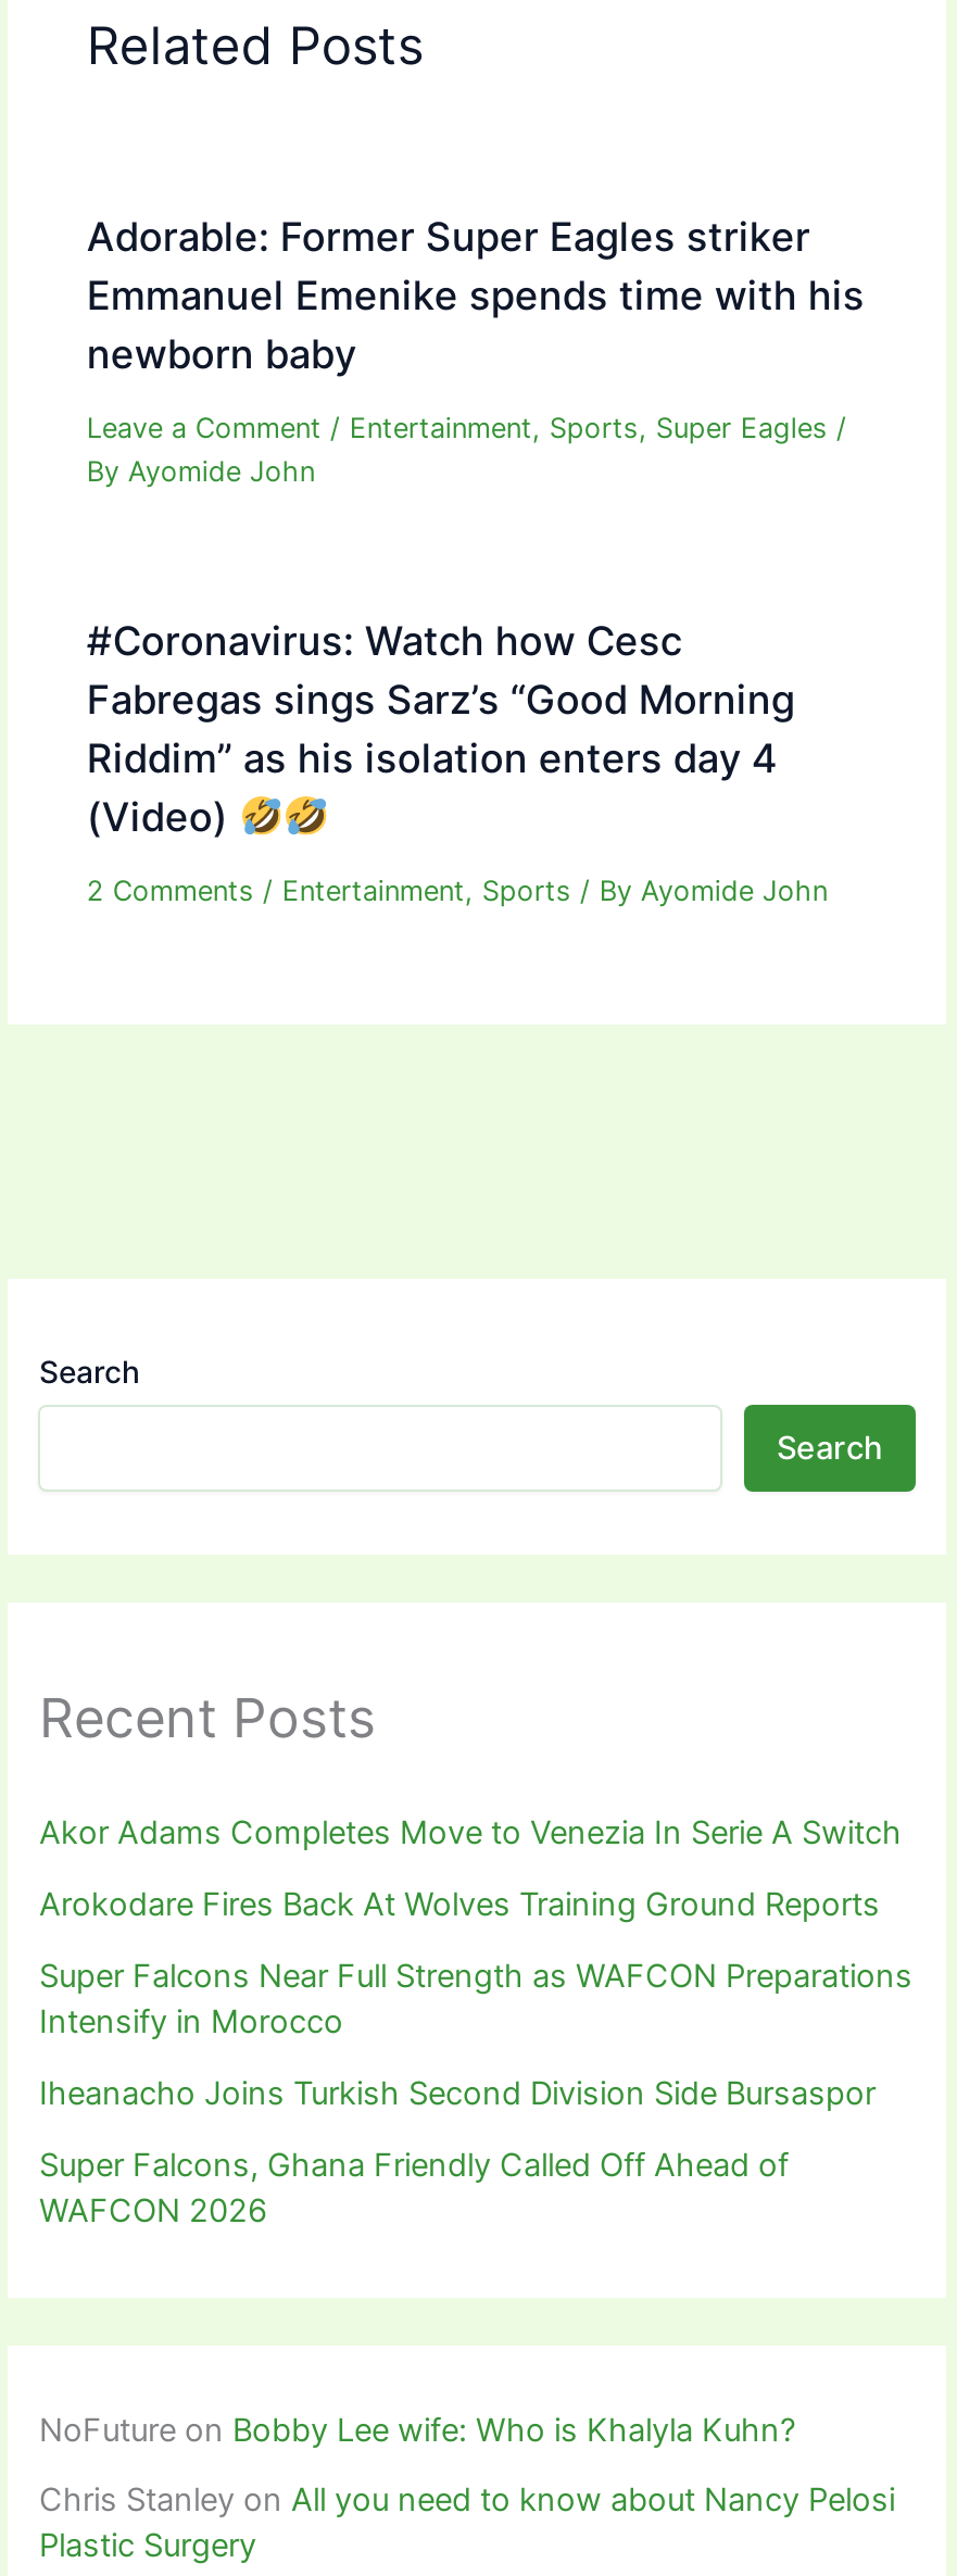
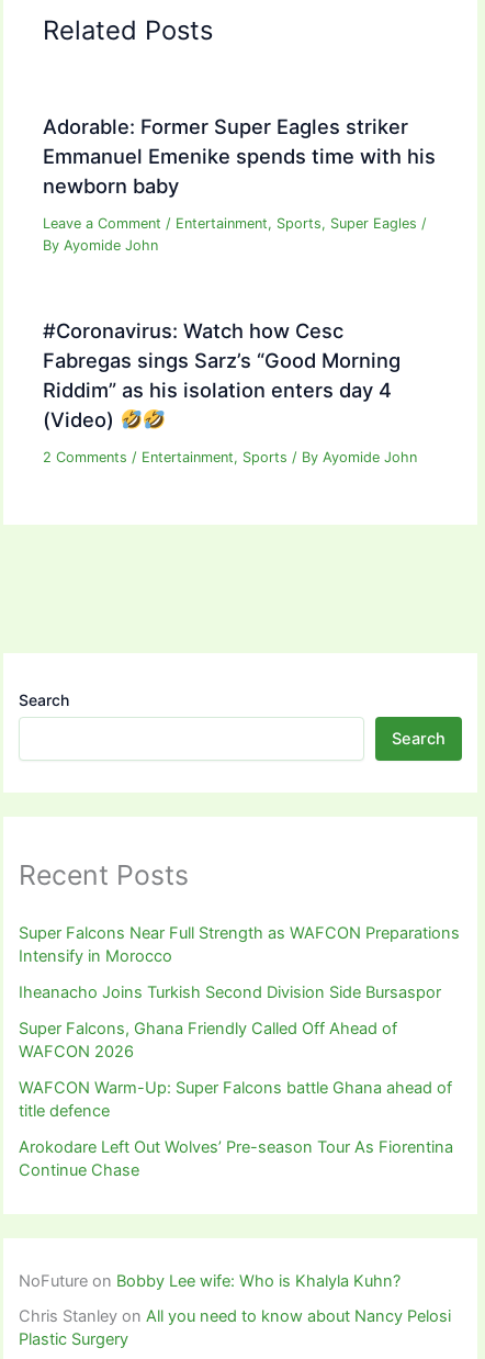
[39,1813,902,1924] Akor Adams Completes Move to Venezia In Serie A Switch | Arokodare Fires Back At Wolves Training Ground Reports -> none
moved [39,1956,912,2230] -> [19,923,460,1061]: Super Falcons Near Full Strength as WAFCON Preparations | Intensify in Morocco | Iheanacho Joins Turkish Second Division Side Bursaspor | Super Falcons, Ghana Friendly Called Off Ahead of | WAFCON 2026
none -> [19,1078,454,1180] WAFCON Warm-Up: Super Falcons battle Ghana ahead of | title defence | Arokodare Left Out Wolves’ Pre-season Tour As Fiorentina | Continue Chase

